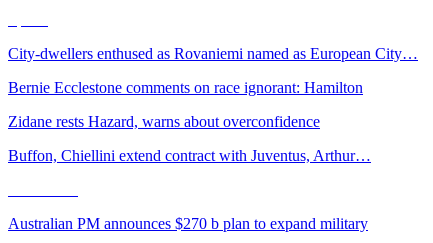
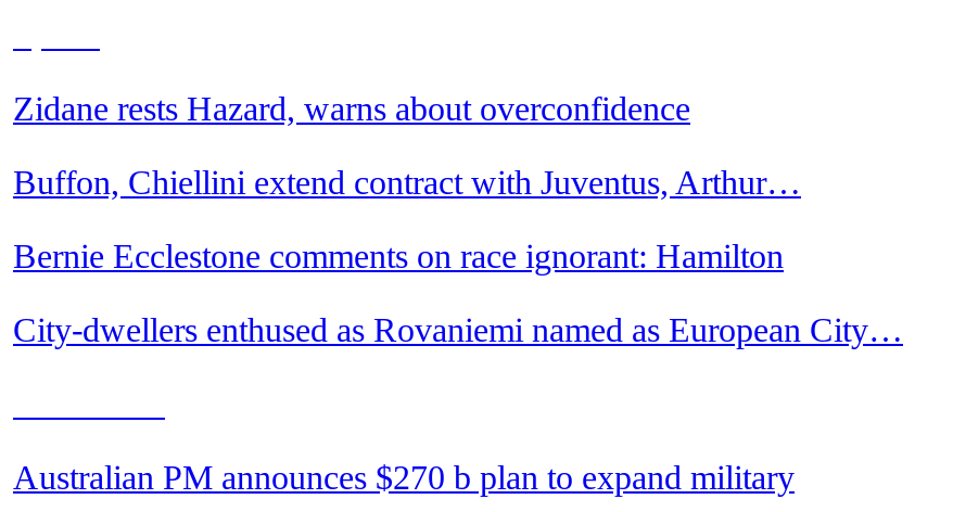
moved [8,45,418,96] -> [13,237,903,348]: City-dwellers enthused as Rovaniemi named as European City… | Bernie Ecclestone comments on race ignorant: Hamilton
moved [8,113,371,164] -> [13,90,801,200]: Zidane rests Hazard, warns about overconfidence | Buffon, Chiellini extend contract with Juventus, Arthur…

